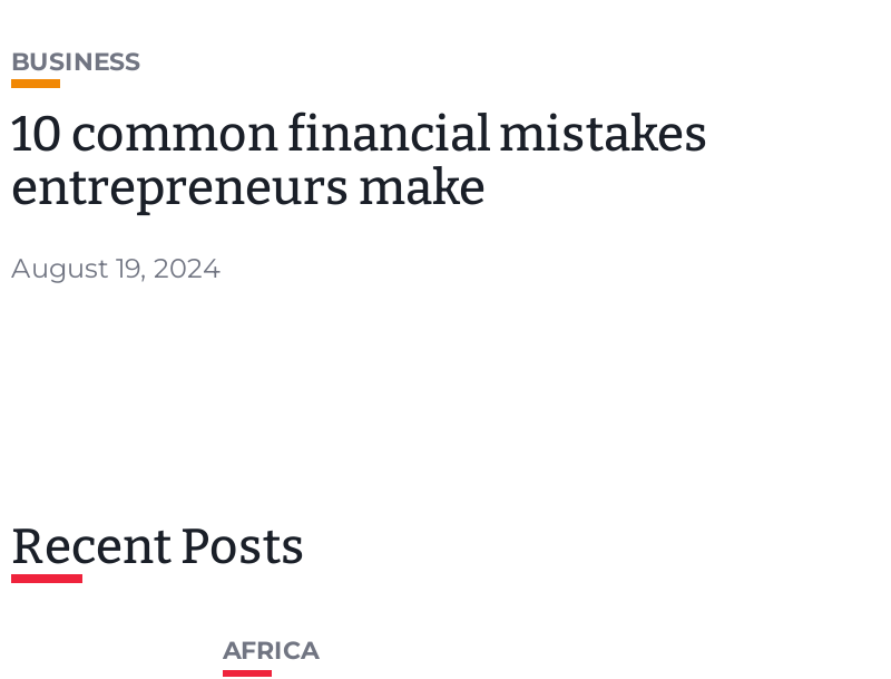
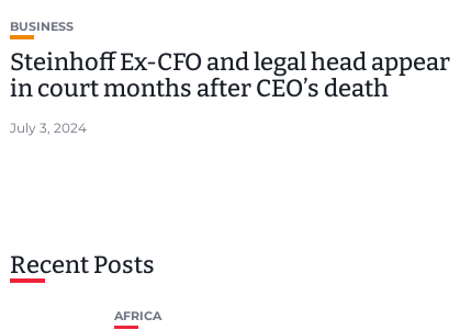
[11,104,708,218] 10 common financial mistakes | entrepreneurs make -> [10,47,450,103] Steinhoff Ex-CFO and legal head appear | in court months after CEO’s death
[11,251,221,285] August 19, 2024 -> [10,120,87,136] July 3, 2024

